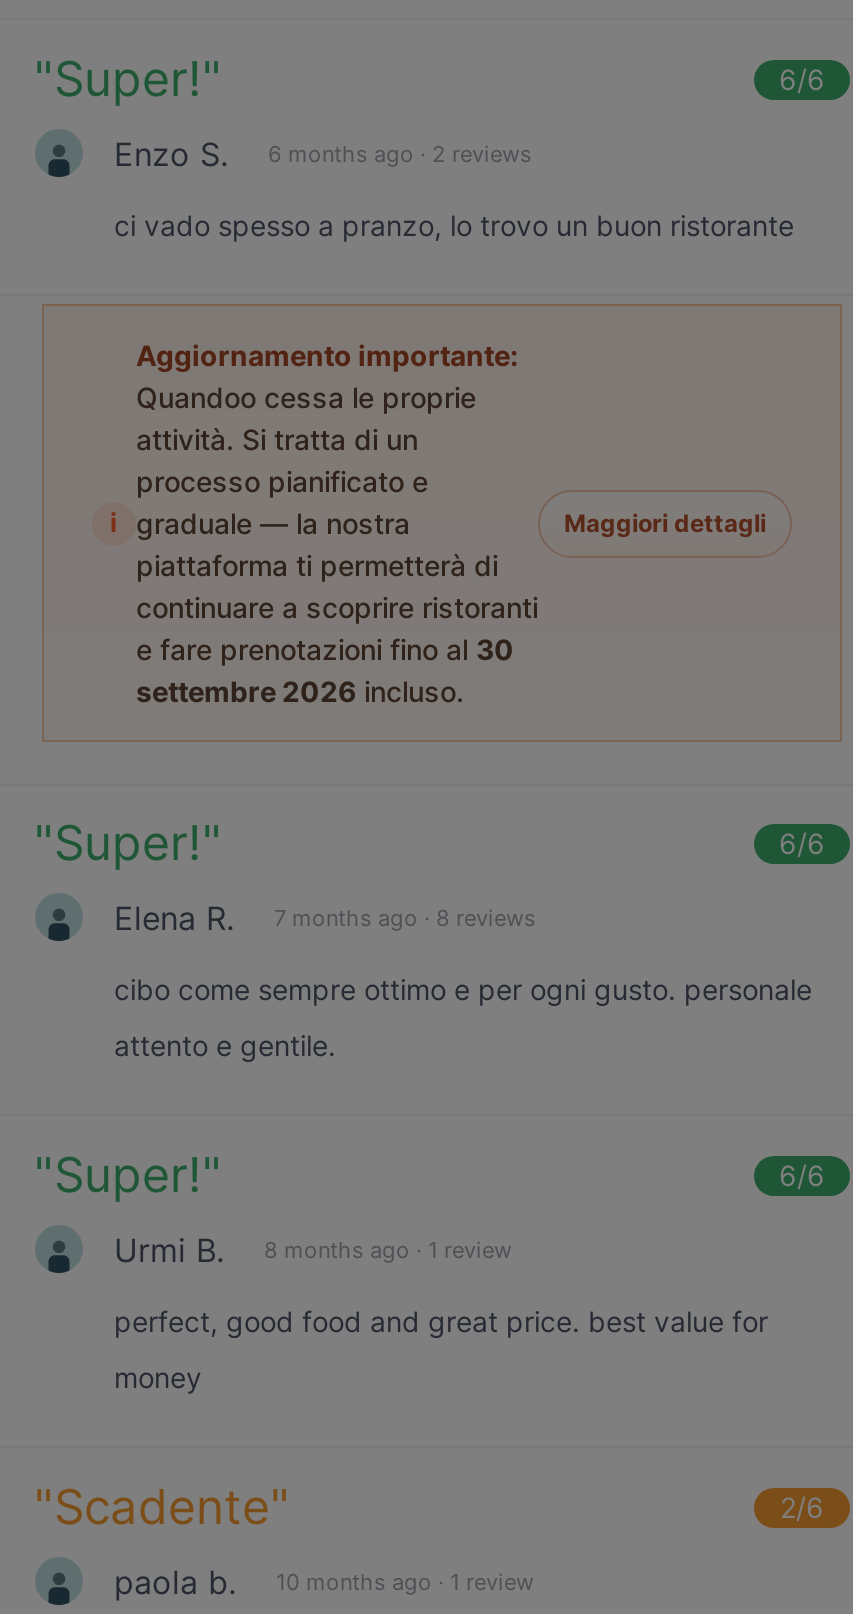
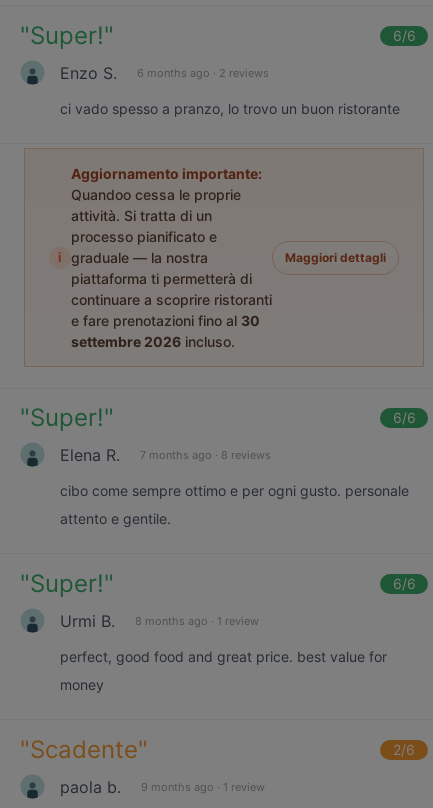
[276,1567,534,1595] 10 months ago · 1 review -> [141,779,265,793] 9 months ago · 1 review

